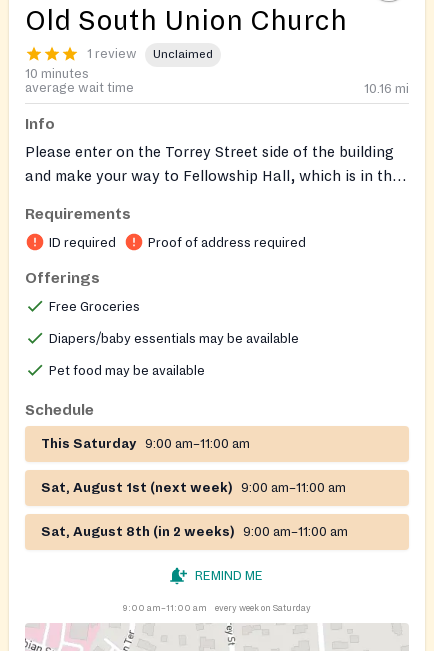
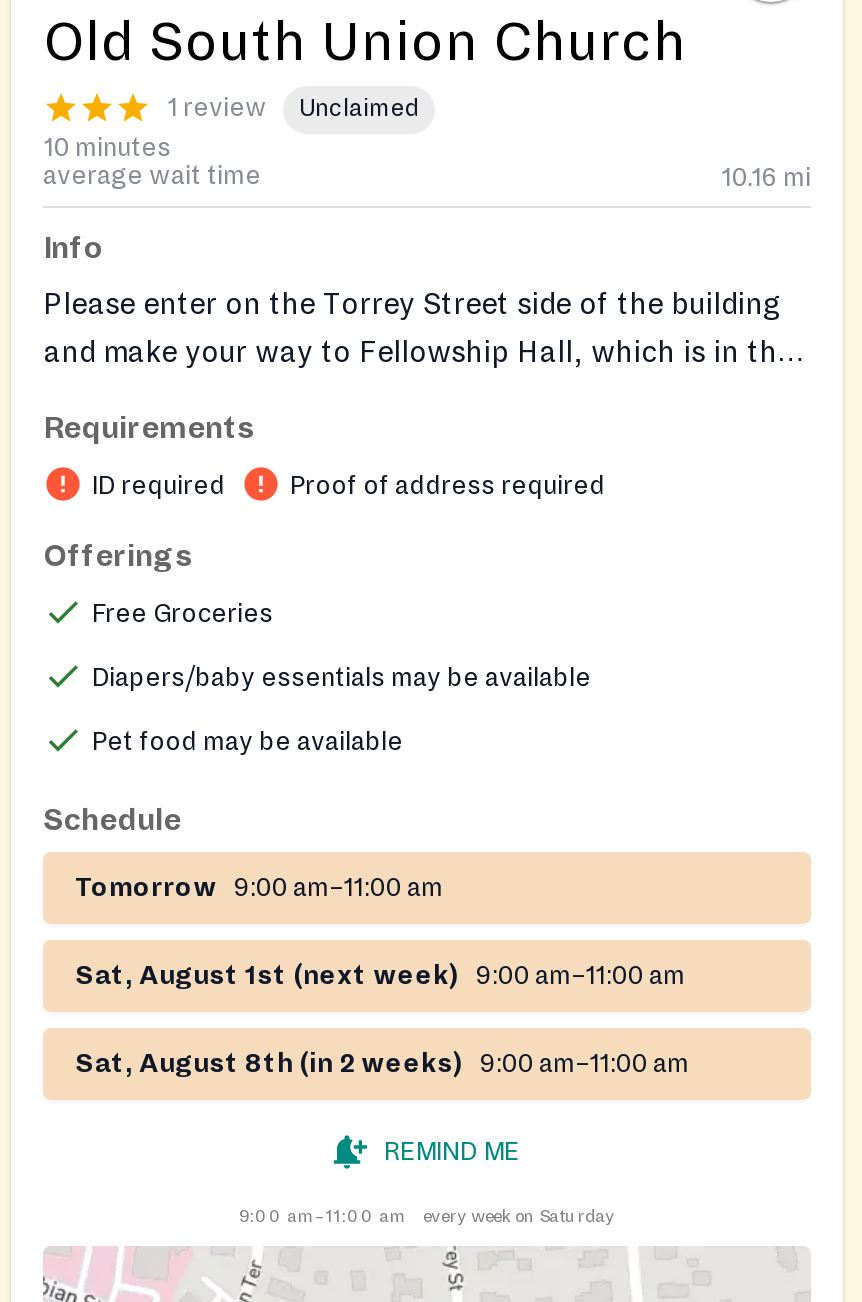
[41,436,250,450] This Saturday 9:00 am–11:00 am -> [75,873,443,901] Tomorrow 9:00 am–11:00 am

